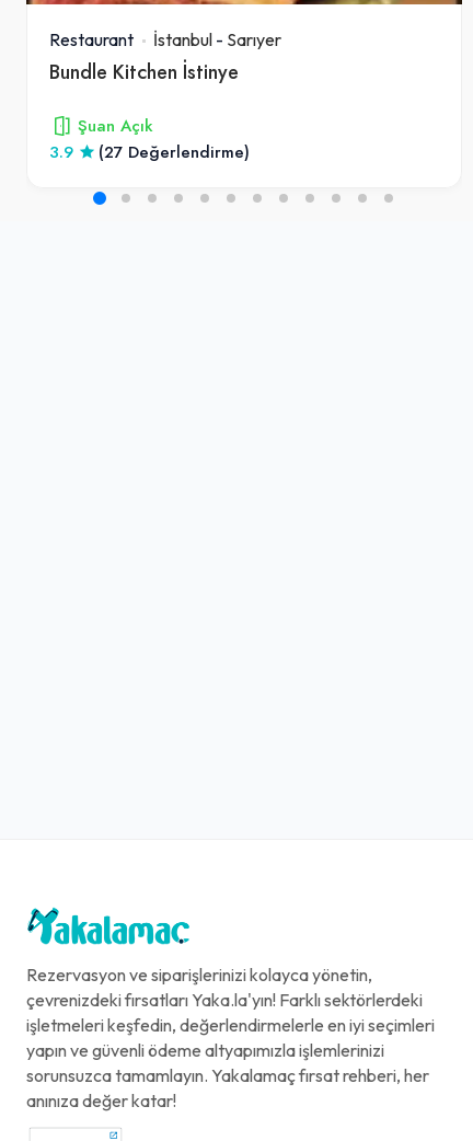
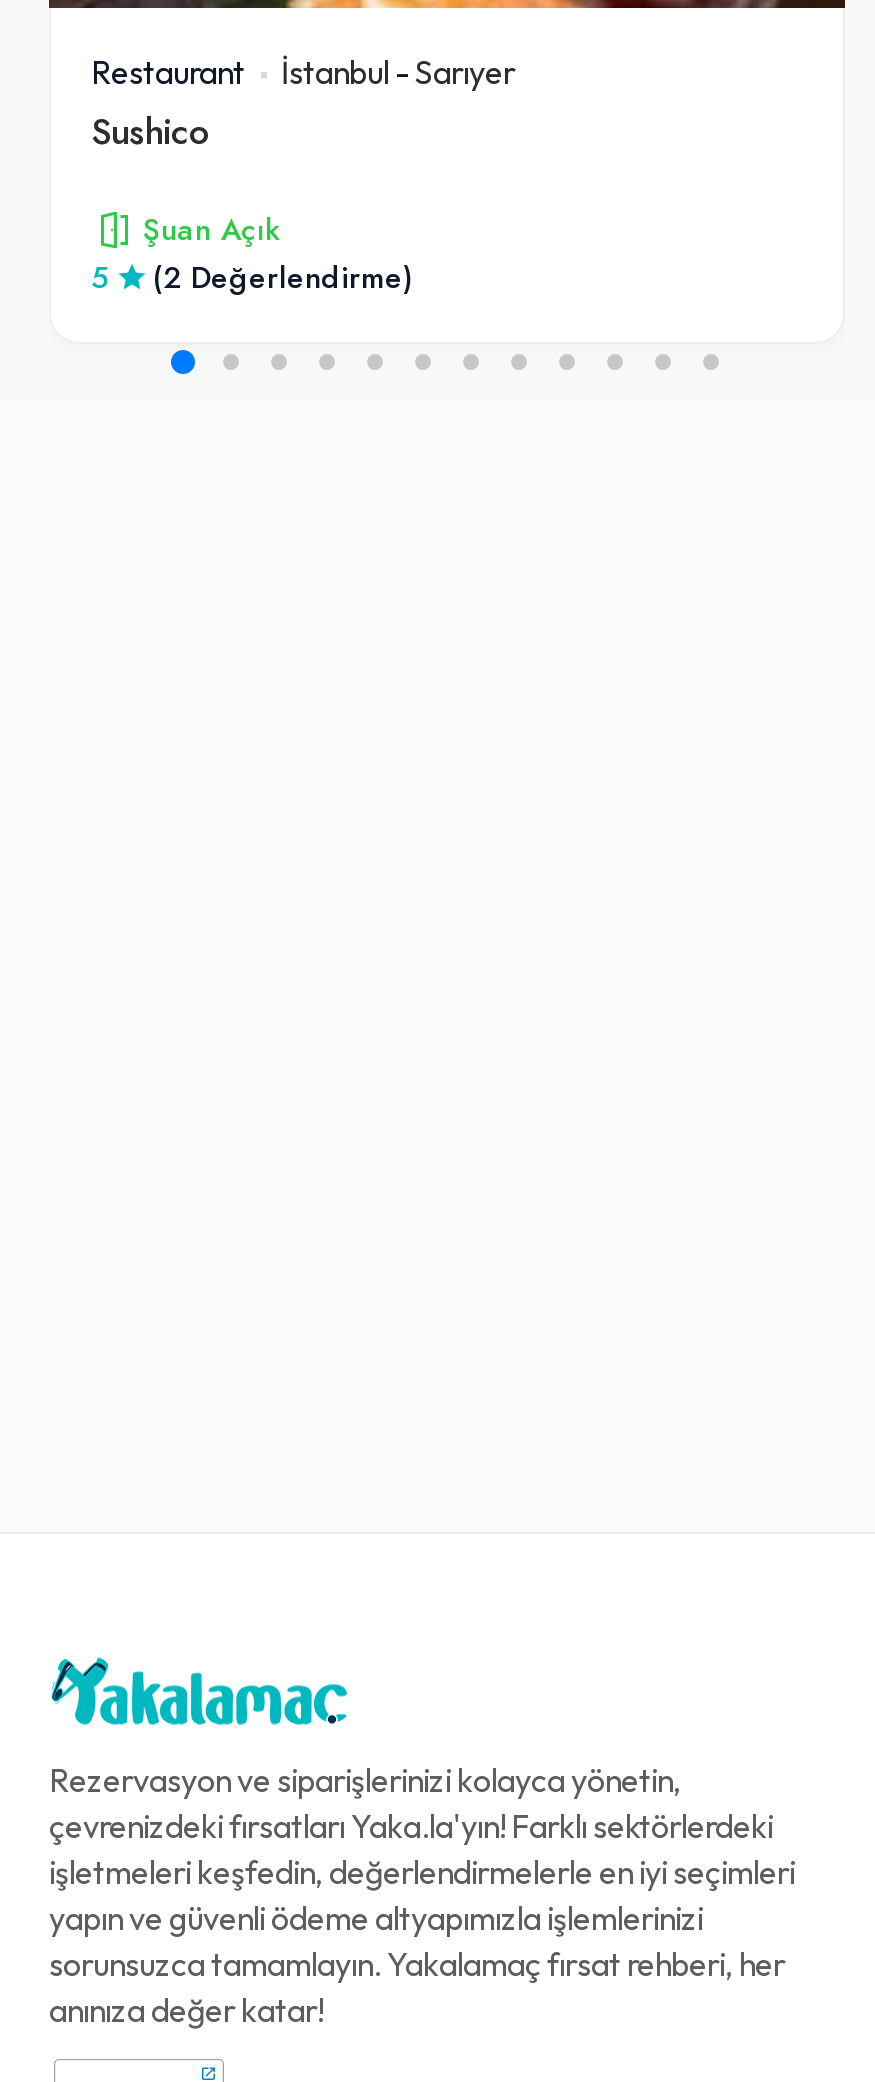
[49,58,239,85] Bundle Kitchen İstinye -> [91,106,211,156] Sushico
[49,141,73,163] 3.9 -> [91,258,107,298] 5
[99,141,250,163] (27 Değerlendirme) -> [153,258,413,298] (2 Değerlendirme)

